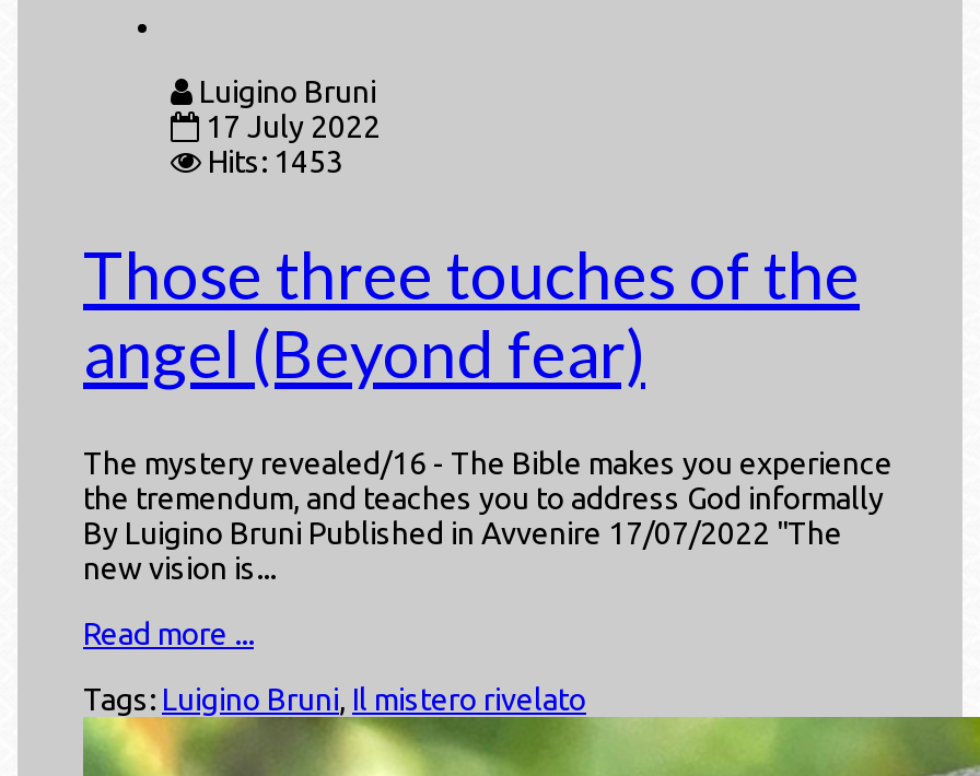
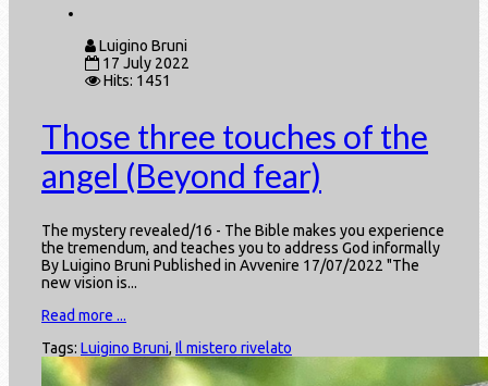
[208,145,343,180] Hits: 1453 -> [103,72,171,89] Hits: 1451

